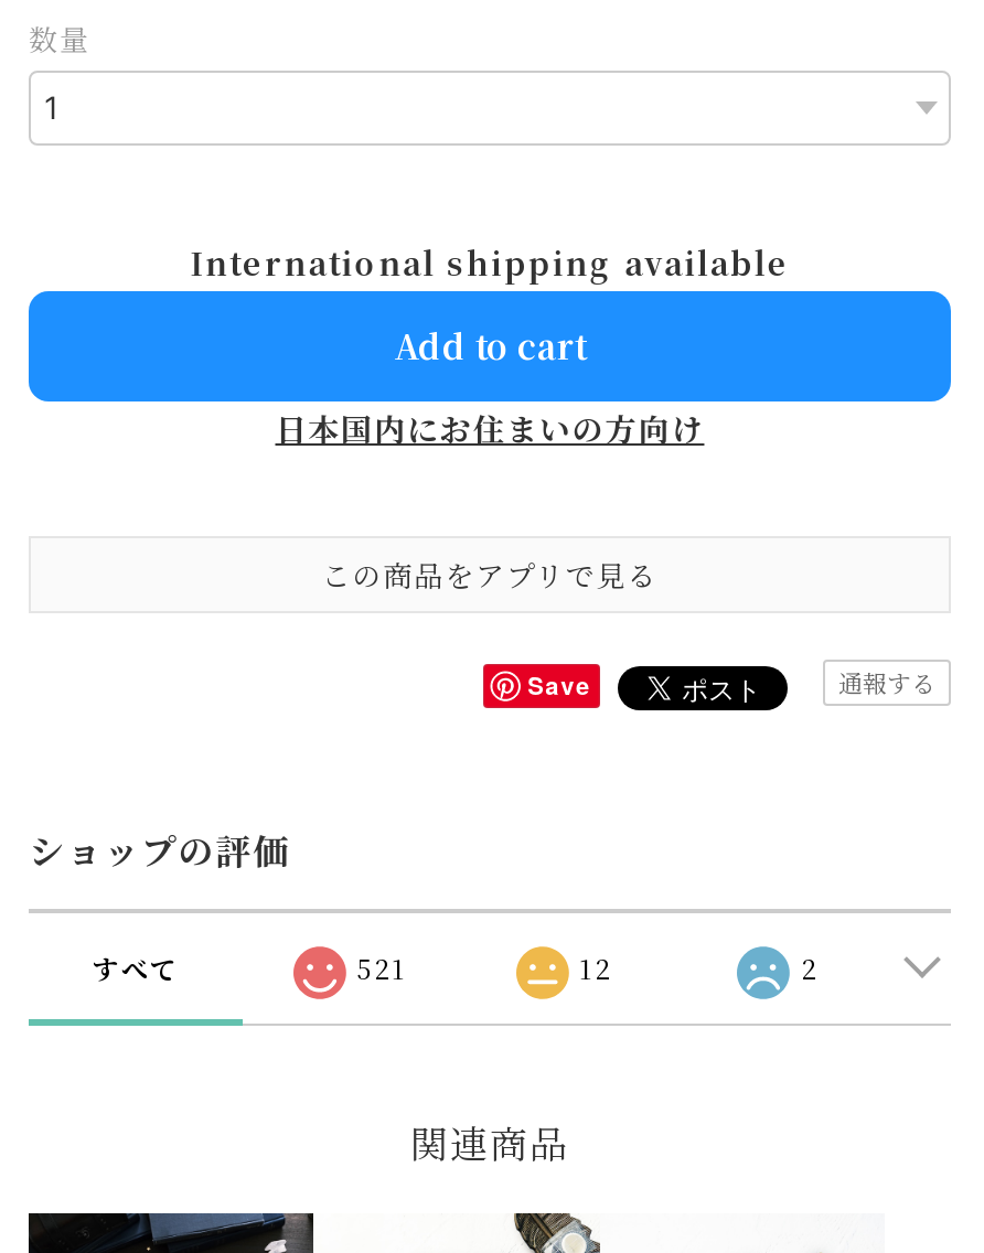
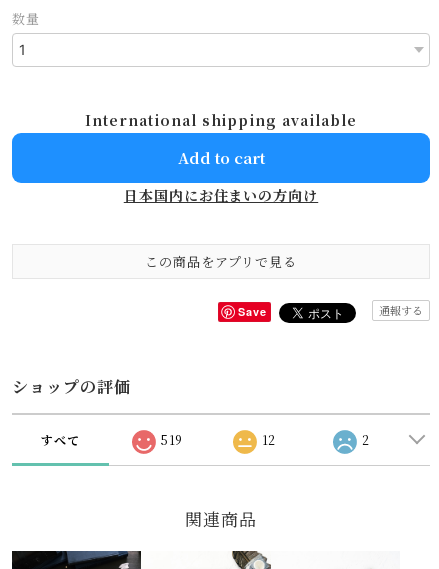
[356,948,407,986] 521 -> [160,431,183,448] 519

